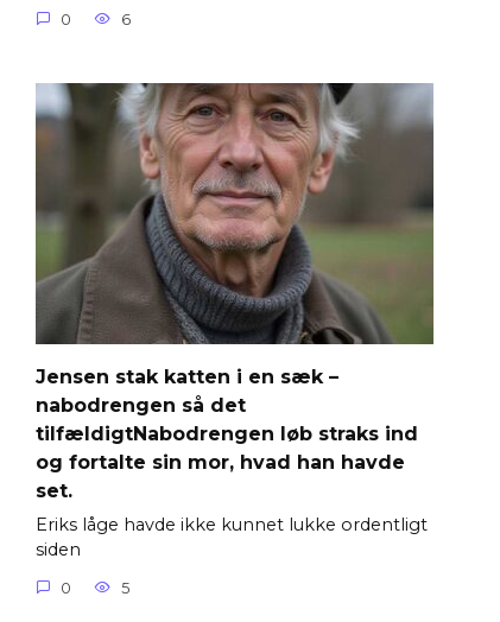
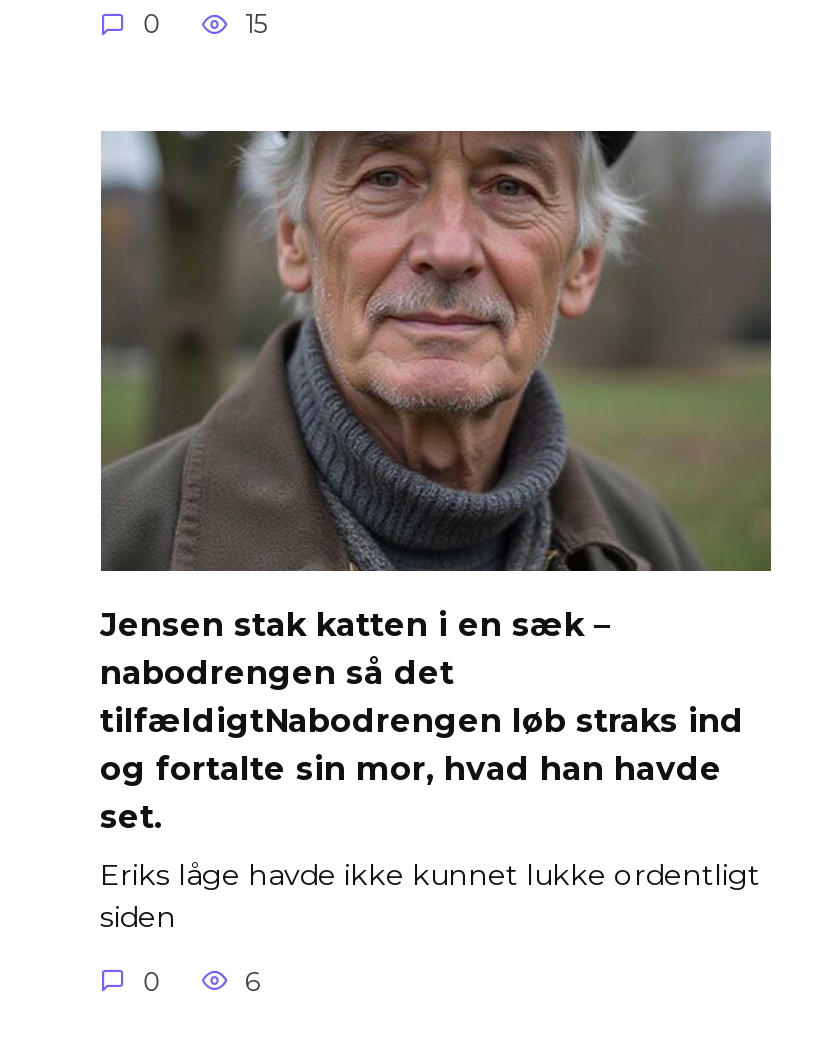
[121,10,131,28] 6 -> [245,10,267,40] 15
[121,579,129,596] 5 -> [245,966,261,996] 6

